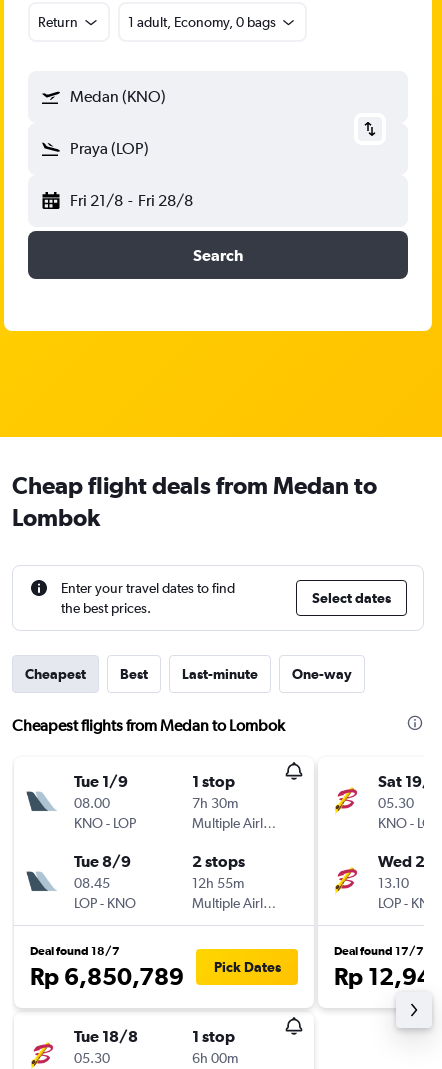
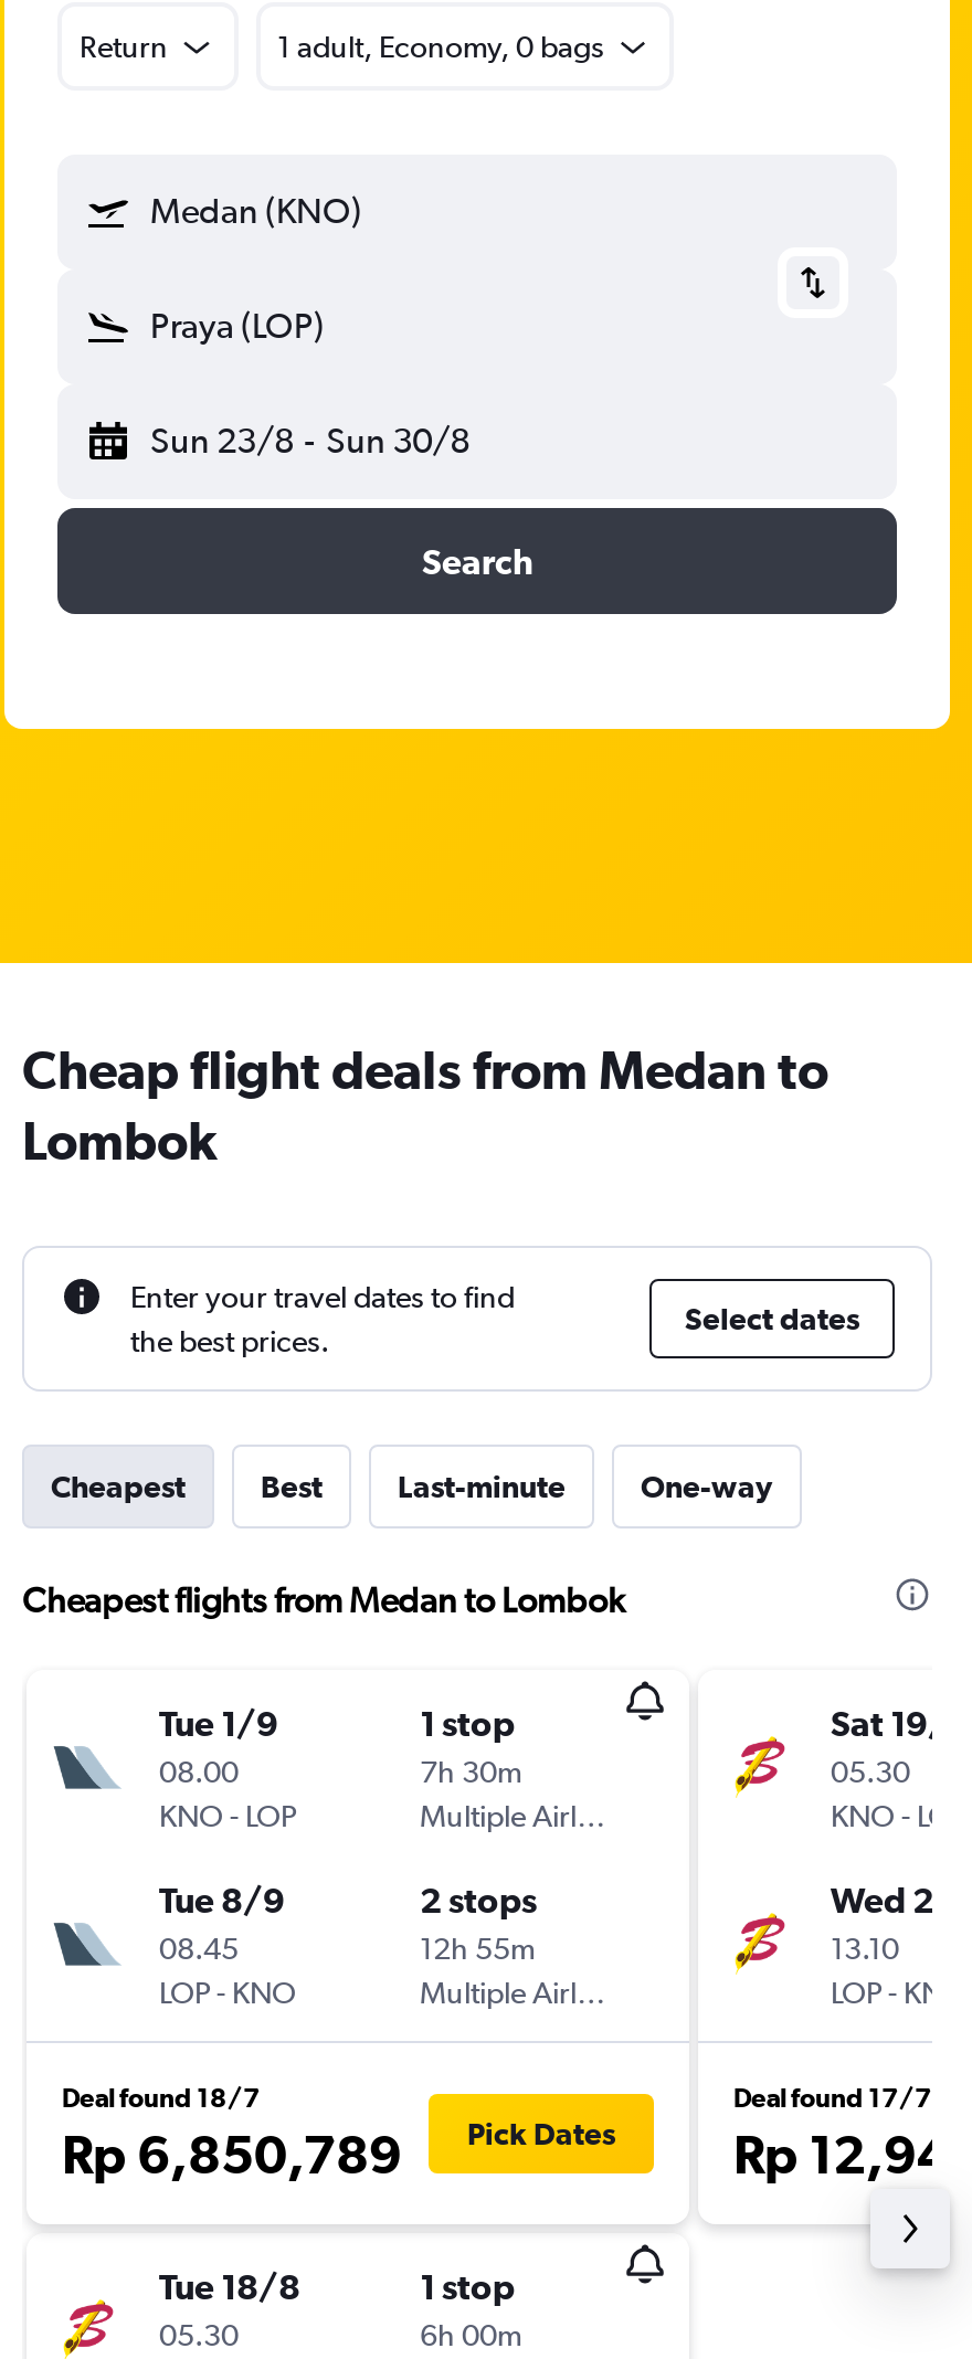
[70,191,193,210] Fri 21/8 - Fri 28/8 -> [150,420,470,462] Sun 23/8 - Sun 30/8

